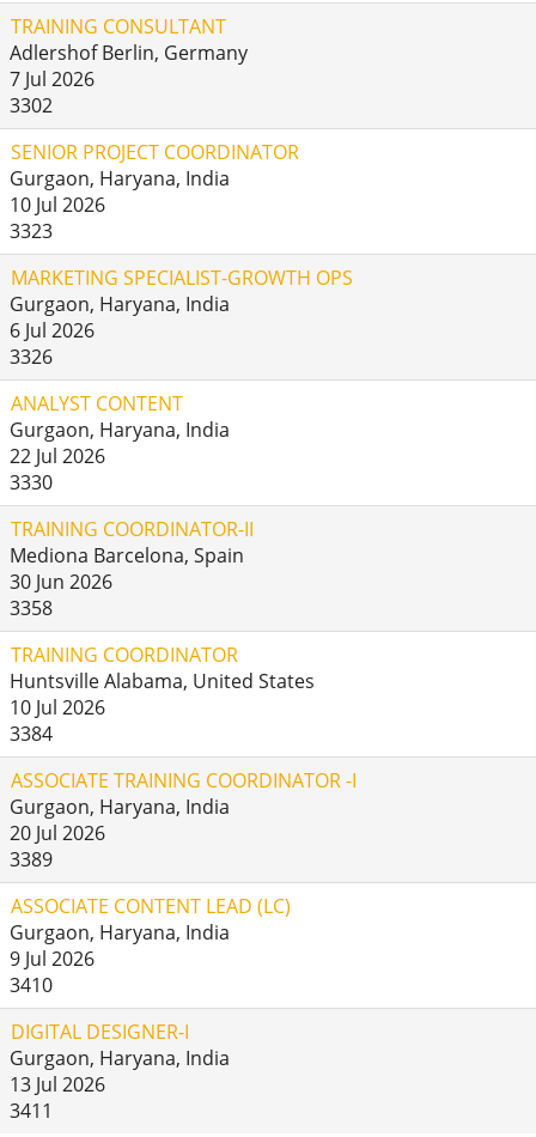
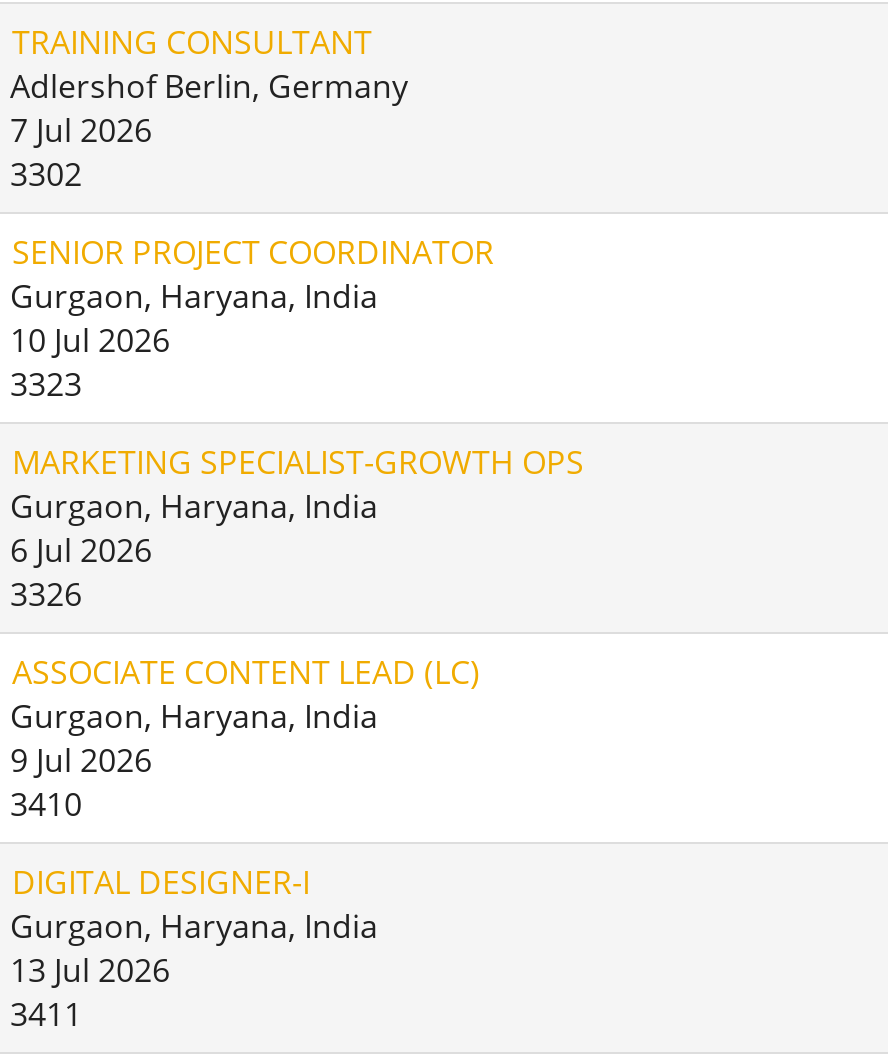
[10,390,357,872] ANALYST CONTENT | Gurgaon, Haryana, India | 22 Jul 2026 | 3330 | TRAINING COORDINATOR-II | Mediona Barcelona, Spain | 30 Jun 2026 | 3358 | TRAINING COORDINATOR | Huntsville Alabama, United States | 10 Jul 2026 | 3384 | ASSOCIATE TRAINING COORDINATOR -I | Gurgaon, Haryana, India | 20 Jul 2026 | 3389 -> none

